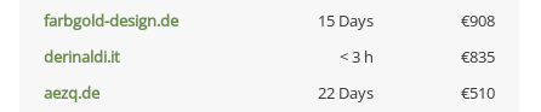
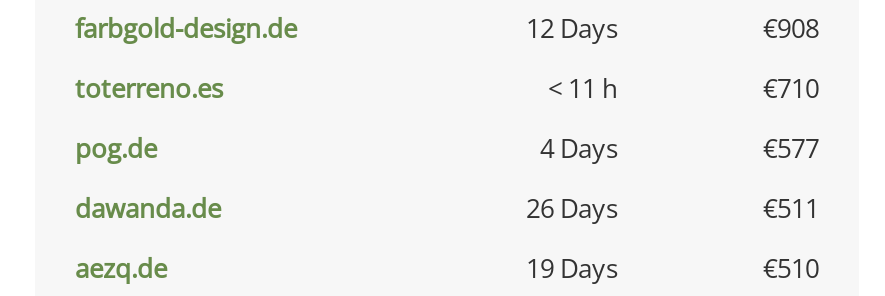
[317,10,373,32] 15 Days -> [526,10,618,46] 12 Days
[44,46,495,68] derinaldi.it | < 3 h | €835 -> [75,70,819,226] toterreno.es | < 11 h | €710 | pog.de | 4 Days | €577 | dawanda.de | 26 Days | €511
[317,82,373,104] 22 Days -> [526,250,618,286] 19 Days

